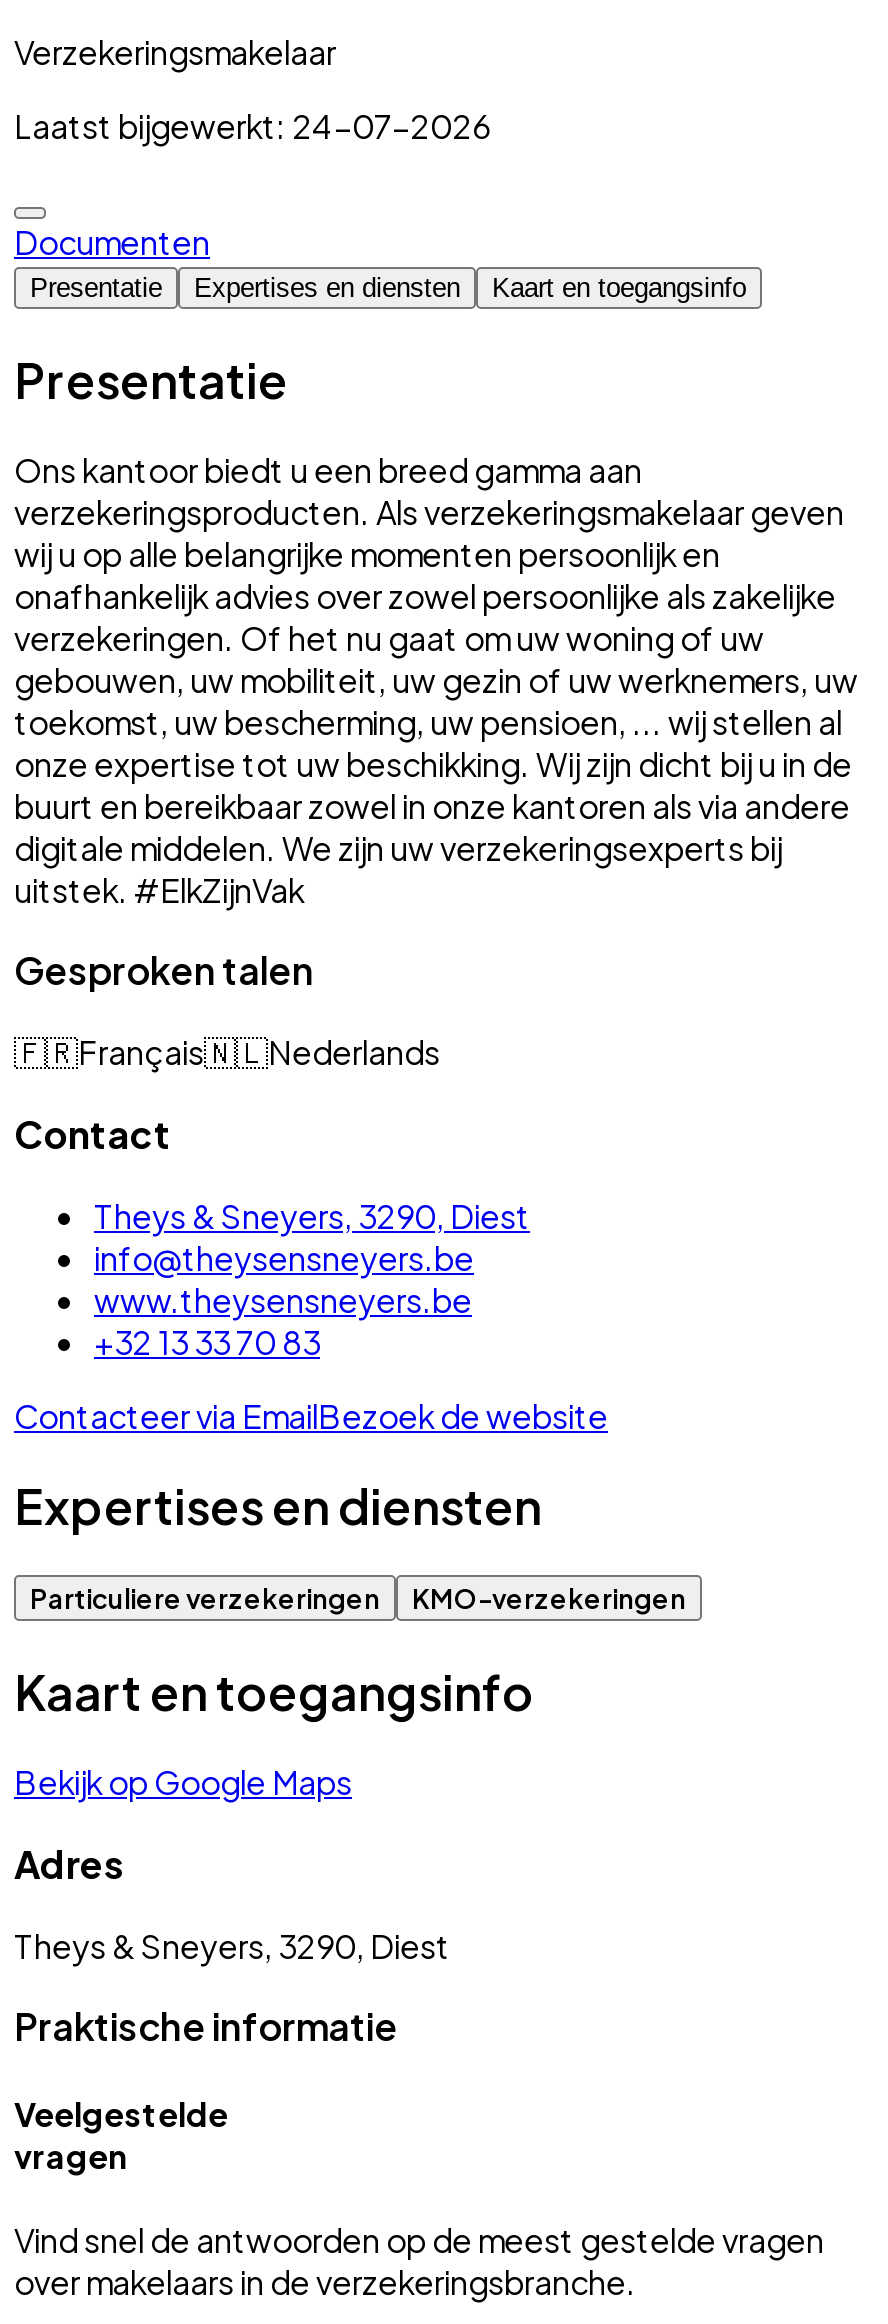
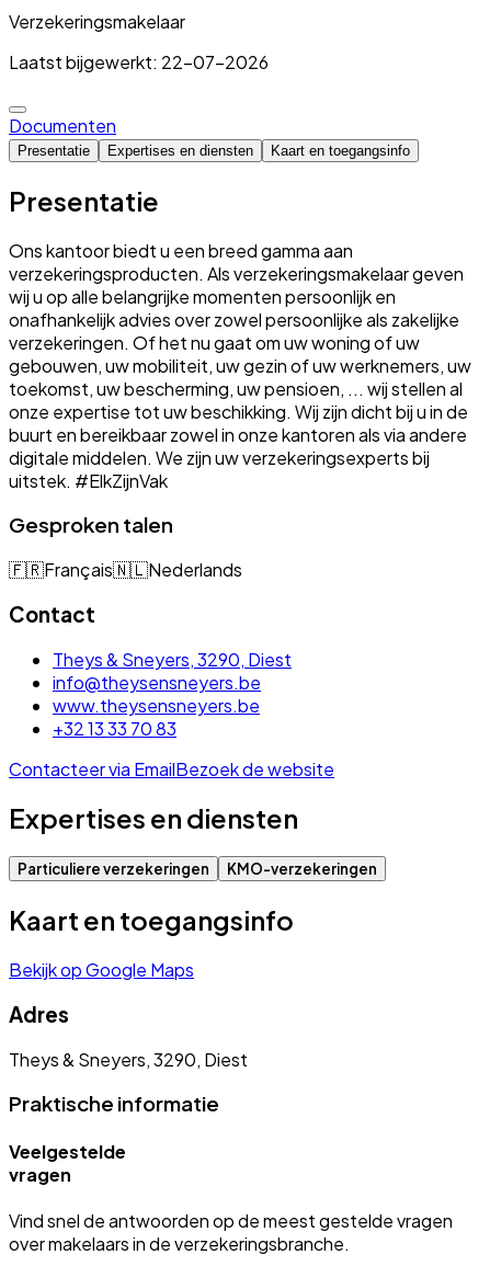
[14,105,490,147] Laatst bijgewerkt: 24-07-2026 -> [9,50,269,73] Laatst bijgewerkt: 22-07-2026

